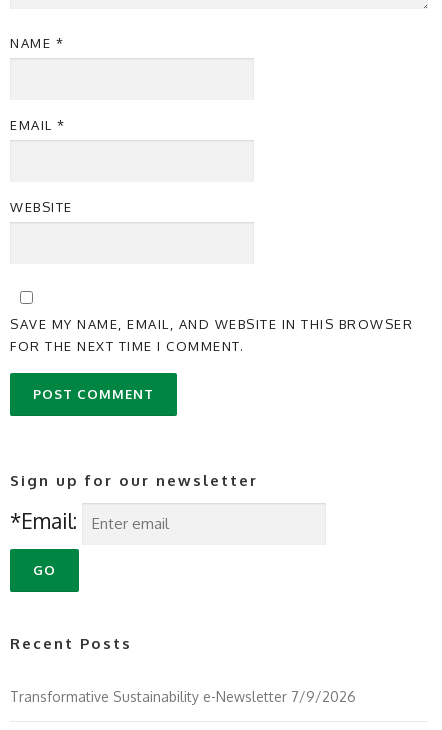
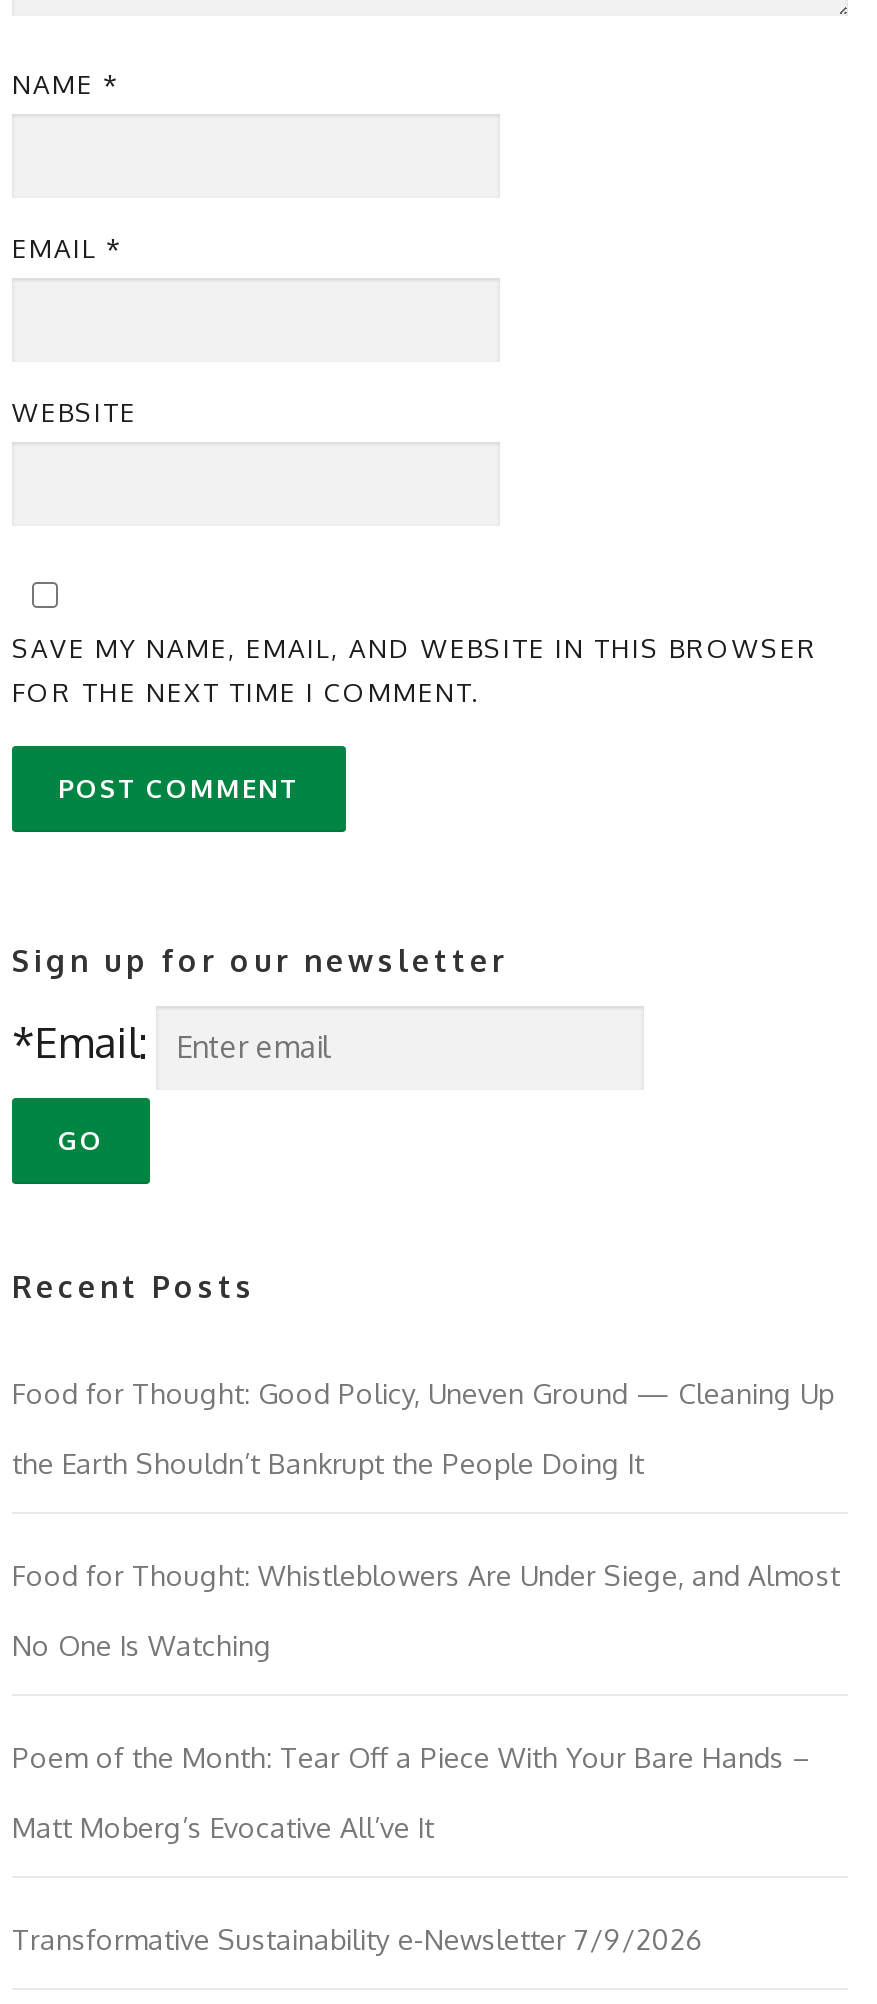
none -> [12,1376,840,1844] Food for Thought: Good Policy, Uneven Ground — Cleaning Up | the Earth Shouldn’t Bankrupt the People Doing It | Food for Thought: Whistleblowers Are Under Siege, and Almost | No One Is Watching | Poem of the Month: Tear Off a Piece With Your Bare Hands – | Matt Moberg’s Evocative All’ve It

